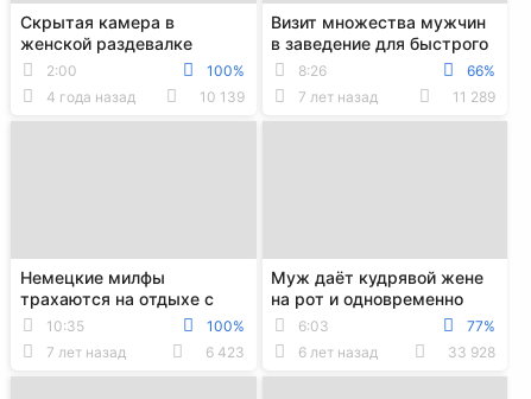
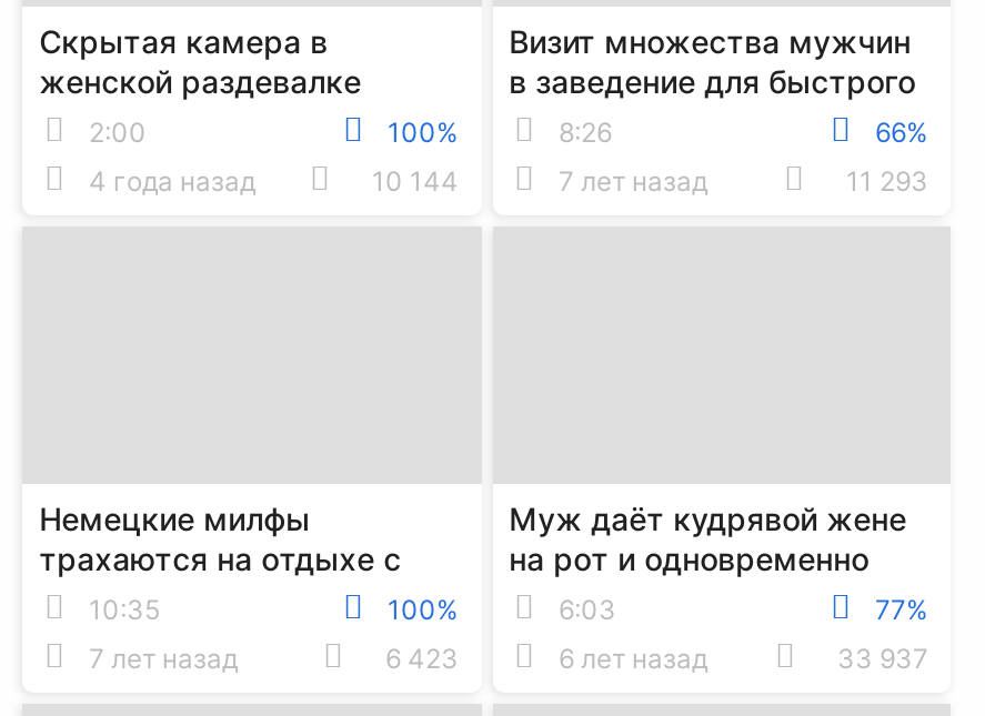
[199,87,244,105] 10 139 -> [372,163,459,197] 10 144
[453,87,495,105] 11 289 -> [846,163,928,197] 11 293
[448,343,495,361] 33 928 -> [837,641,928,674] 33 937

